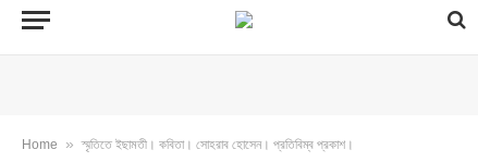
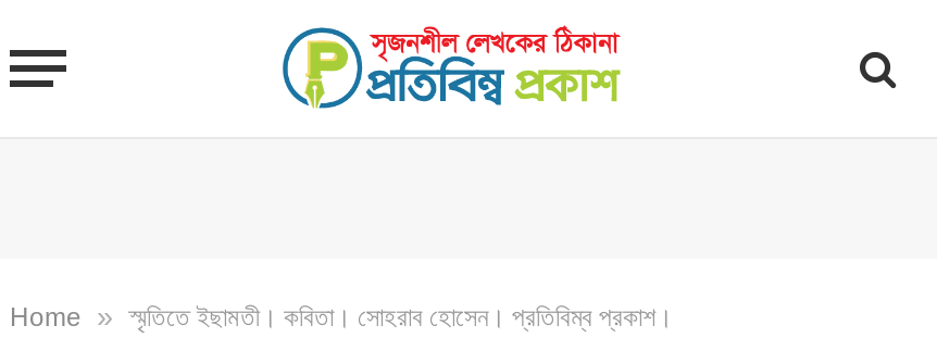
none -> [279,24,623,111] [image]

